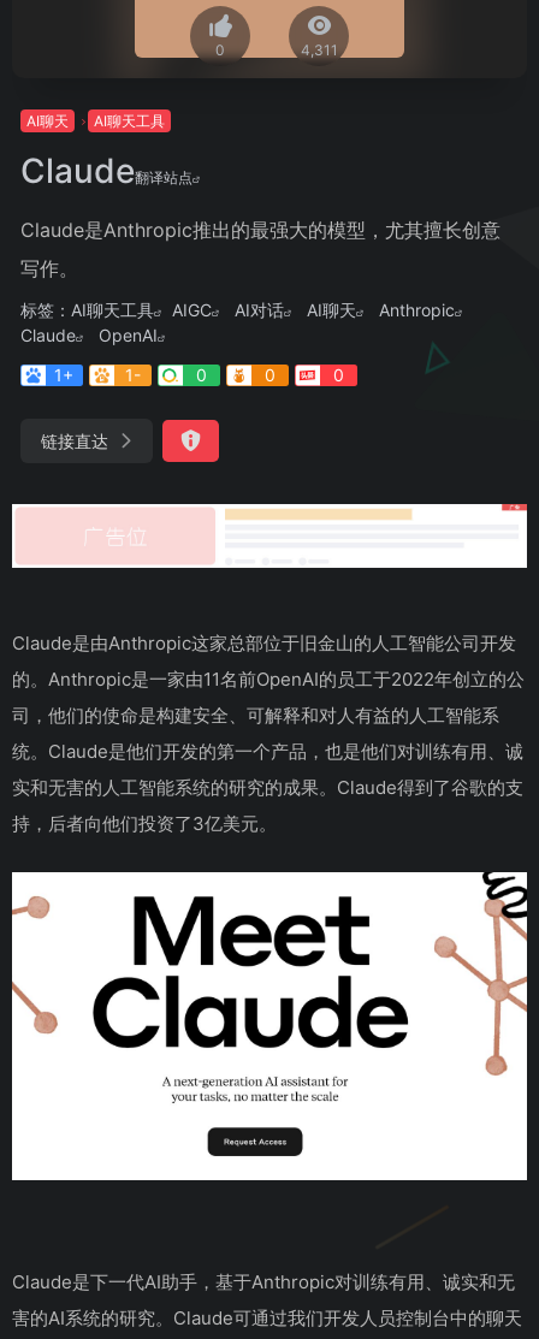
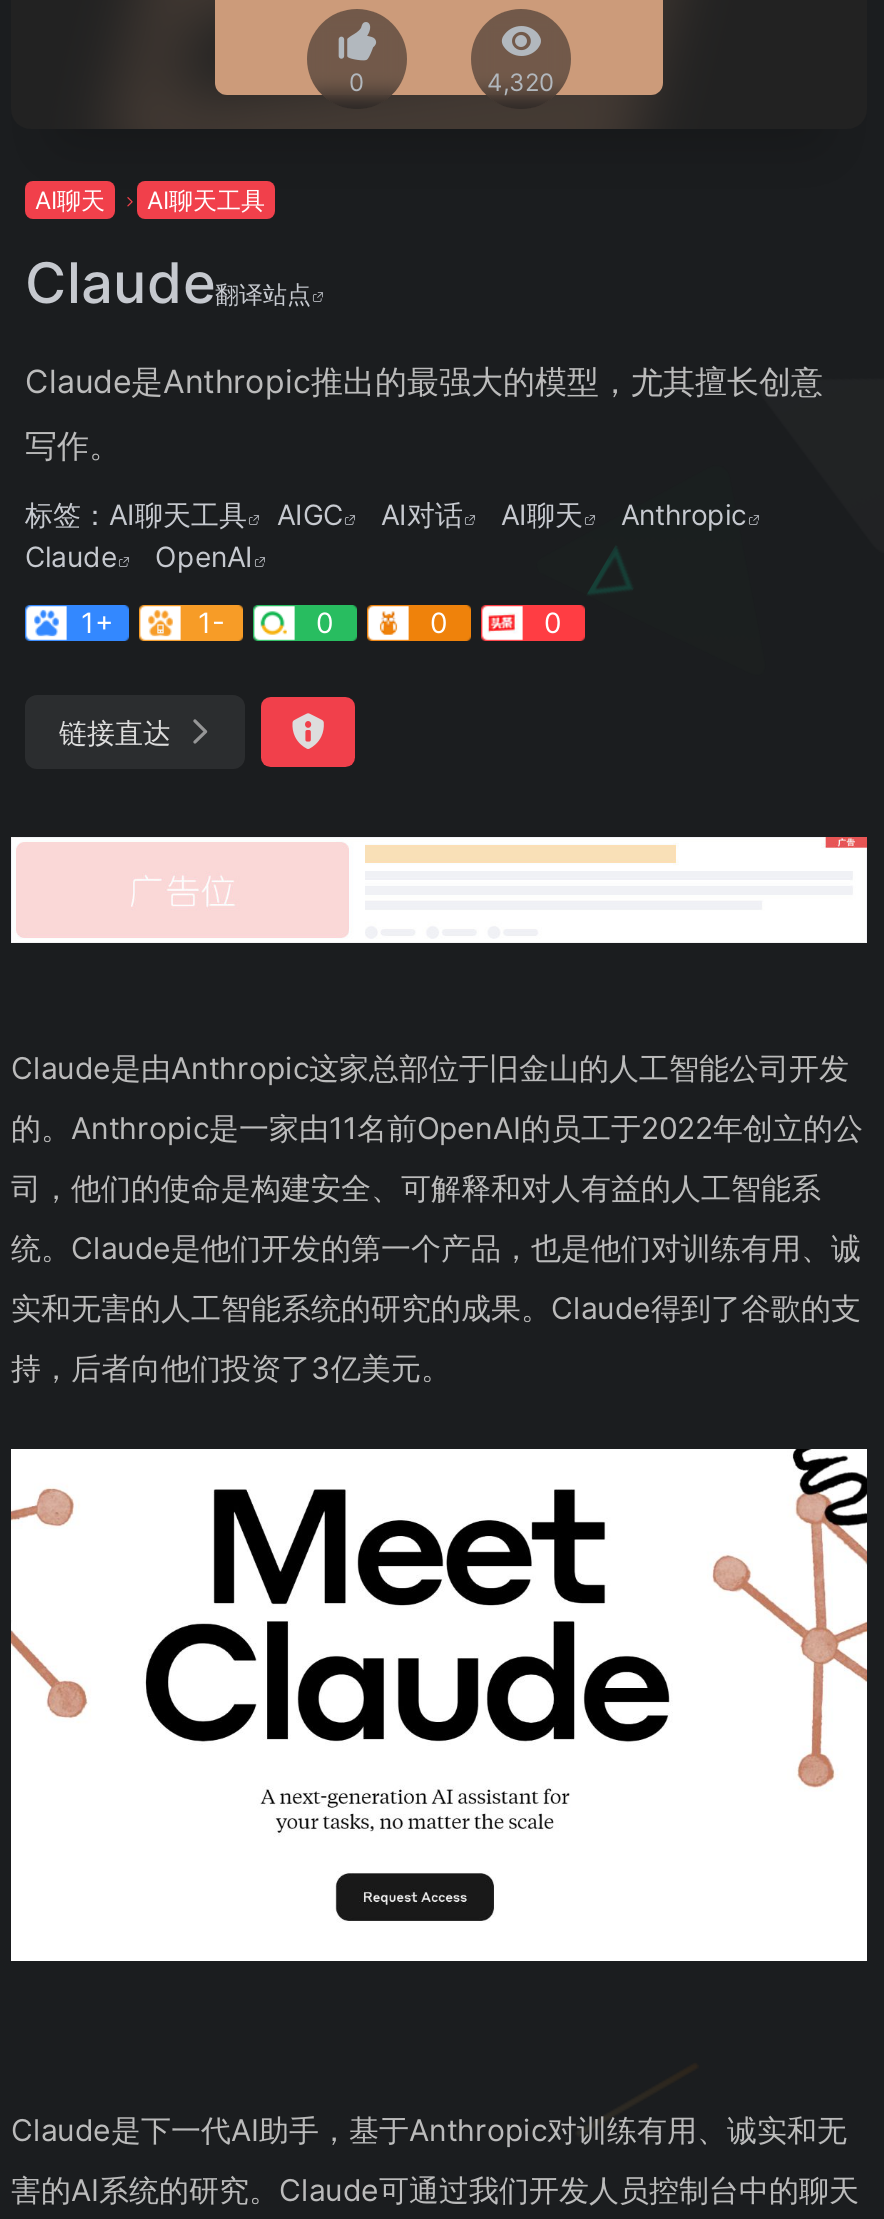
[300,41,337,59] 4,311 -> [487,68,555,98] 4,320

